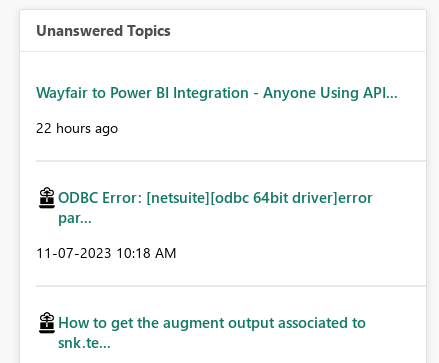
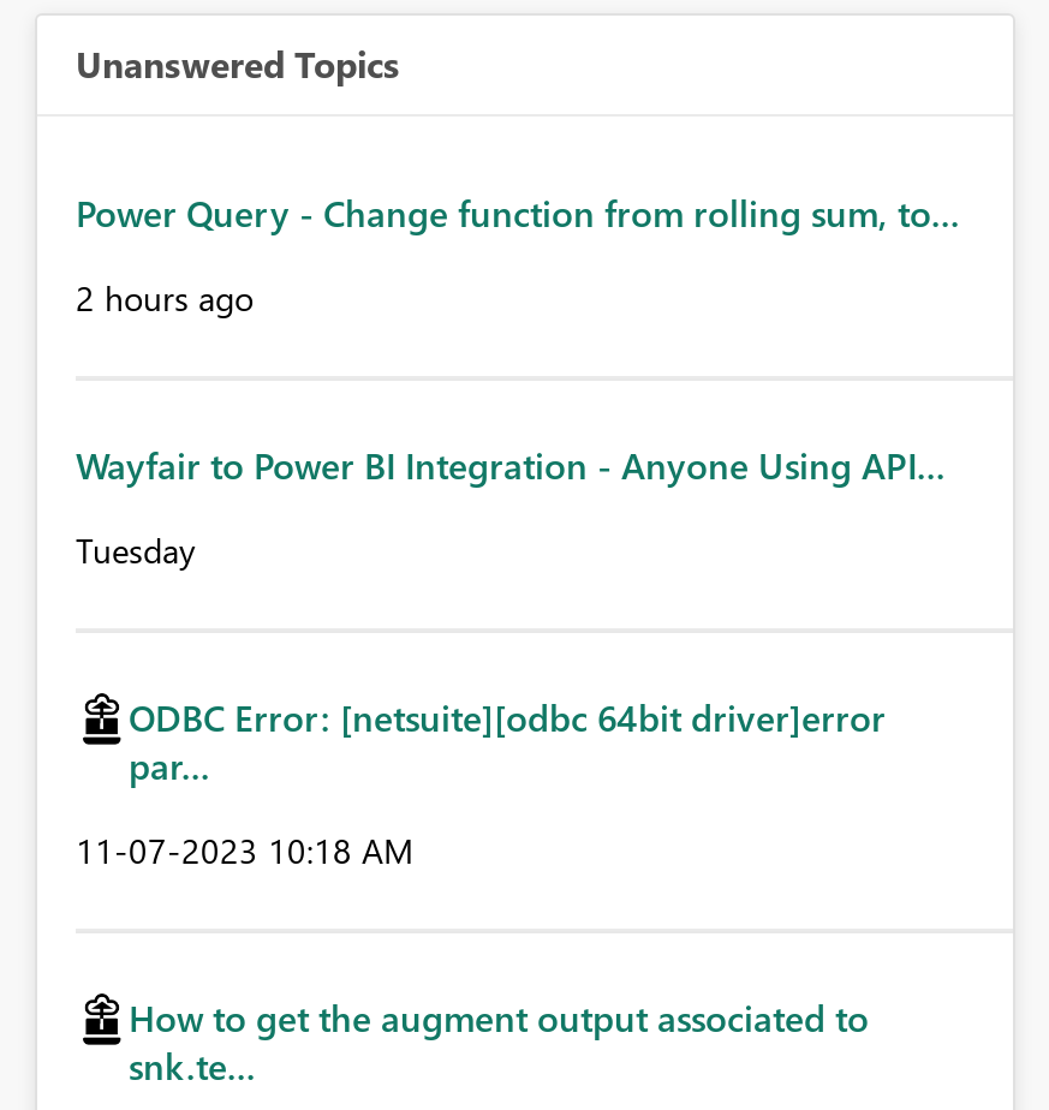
none -> [76,190,960,322] Power Query - Change function from rolling sum, to... | 2 hours ago
[36,118,118,137] 22 hours ago -> [76,528,196,574] Tuesday

